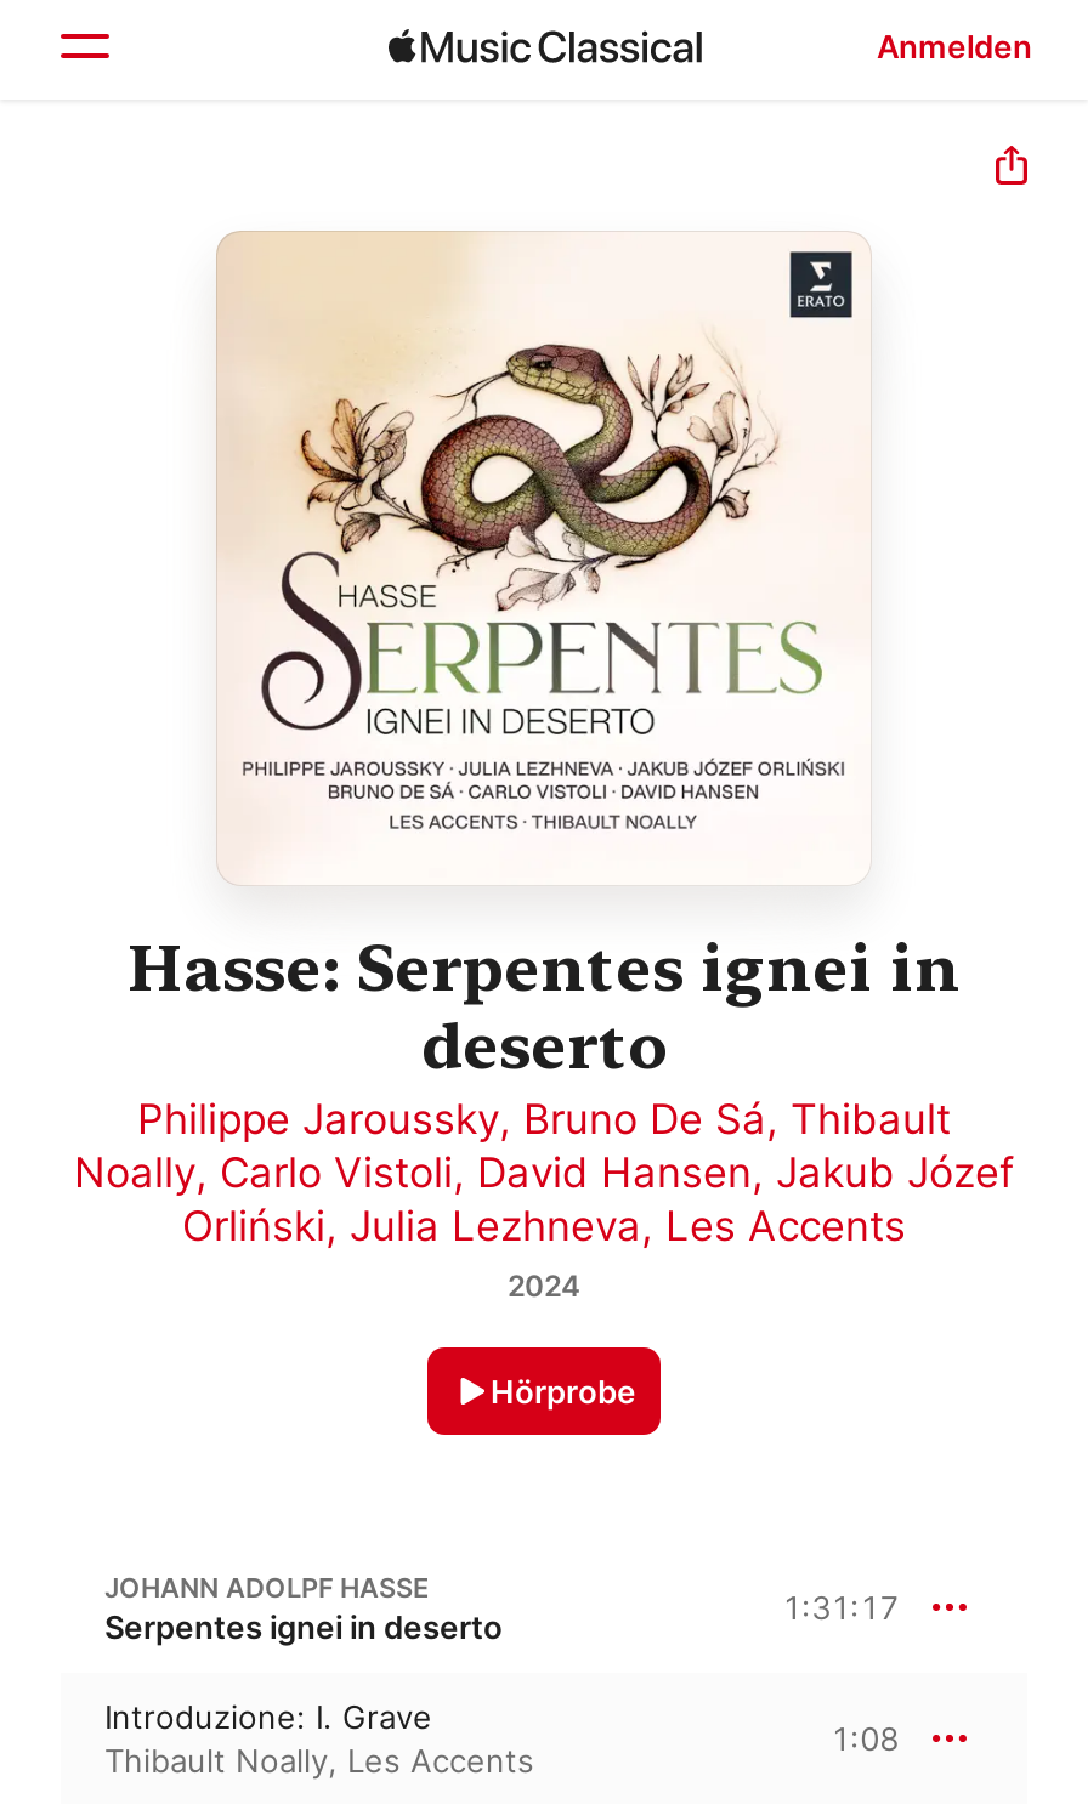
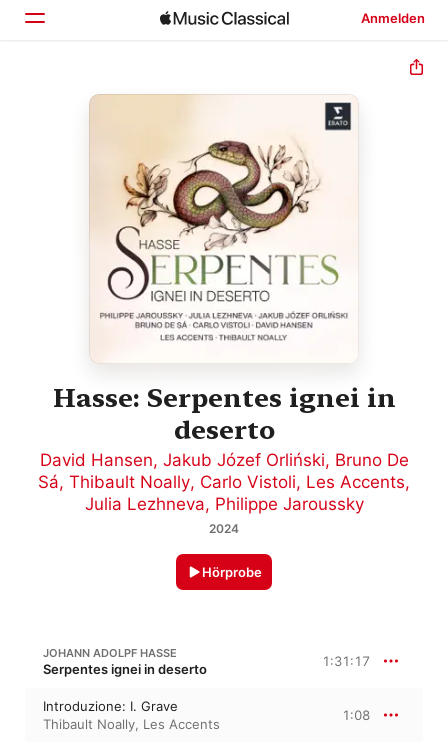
[74,1096,1014,1251] Philippe Jaroussky, Bruno De Sá, Thibault | Noally, Carlo Vistoli, David Hansen, Jakub Józef | Orliński, Julia Lezhneva, Les Accents -> [38,450,410,514] David Hansen, Jakub Józef Orliński, Bruno De | Sá, Thibault Noally, Carlo Vistoli, Les Accents, | Julia Lezhneva, Philippe Jaroussky

